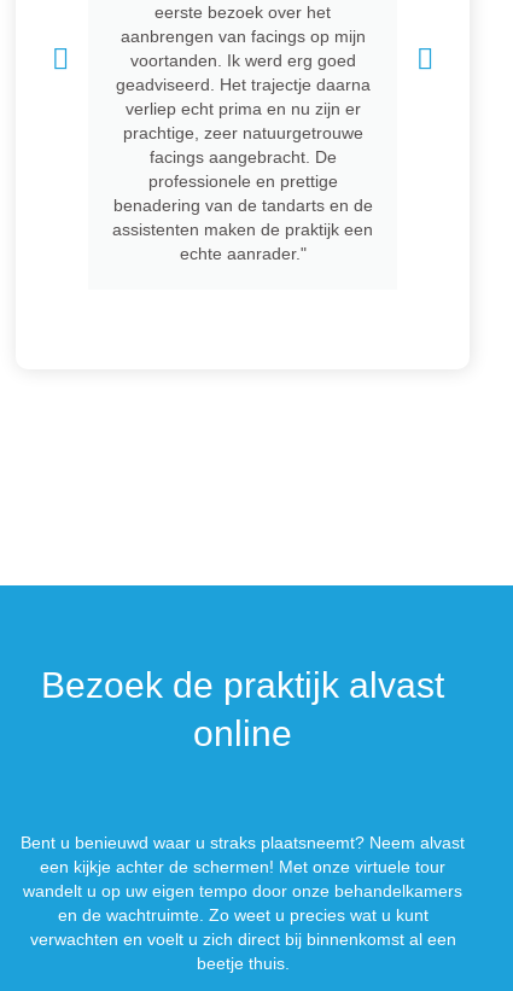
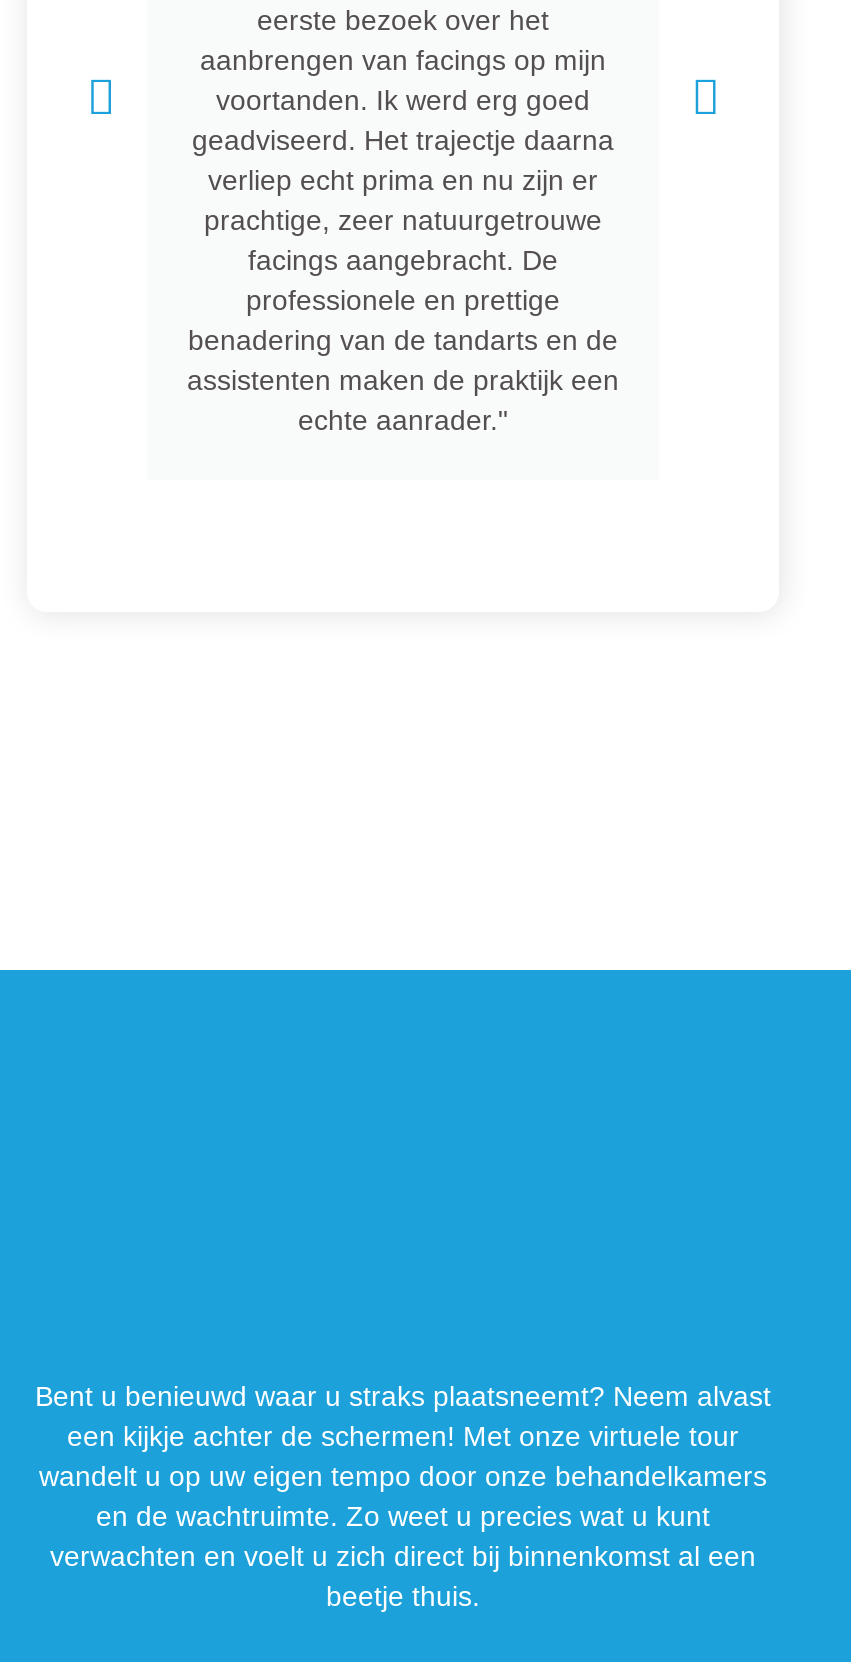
[41,665,444,753] Bezoek de praktijk alvast | online -> none

